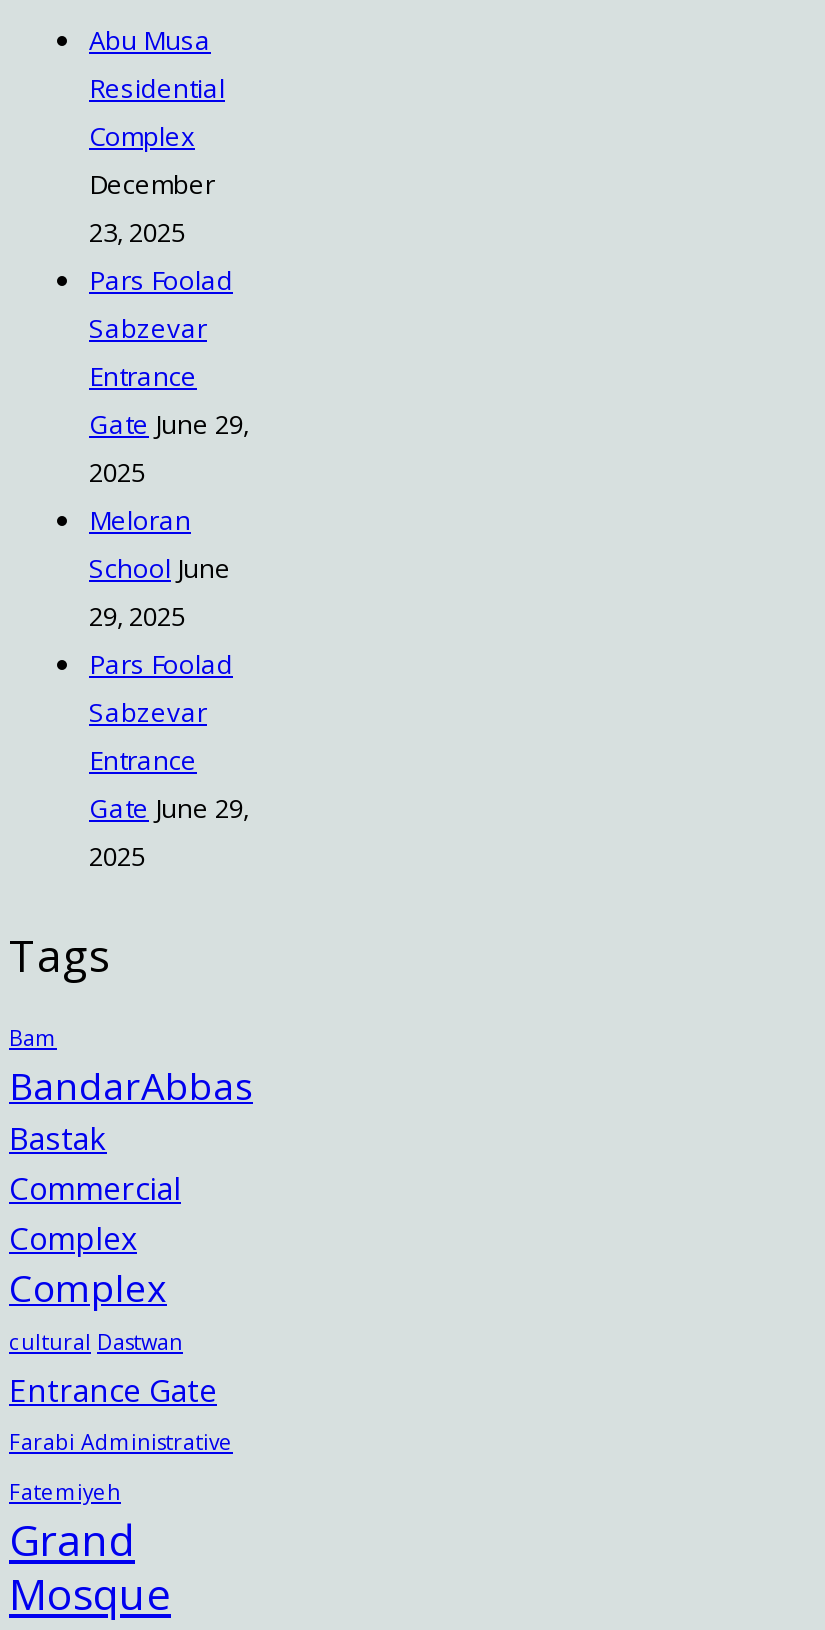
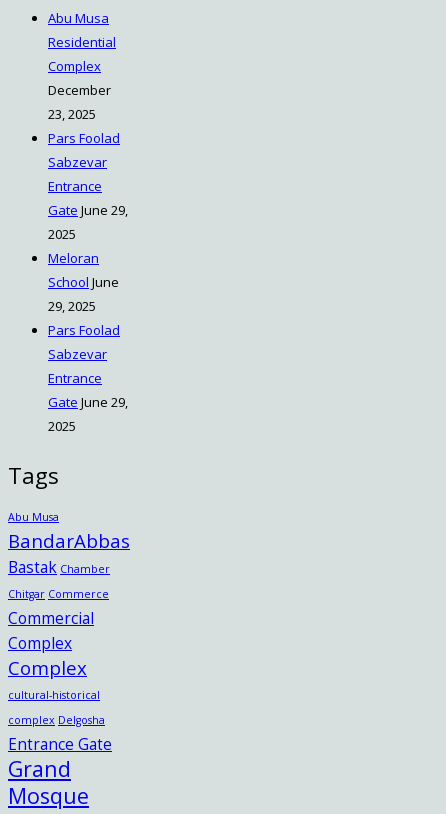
[9,1023,57,1051] Bam -> [8,510,59,524] Abu Musa
[9,1115,107,1159] Bastak -> [8,556,110,601] Bastak Chamber | Chitgar Commerce
moved [9,1165,181,1311] -> [8,607,94,680]: Commercial | Complex | Complex
[9,1327,183,1355] cultural Dastwan -> [8,688,105,727] cultural-historical | complex Delgosha
moved [9,1367,217,1411] -> [8,733,112,755]: Entrance Gate
[9,1427,233,1505] Farabi Administrative | Fatemiyeh -> none

